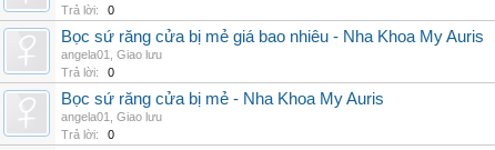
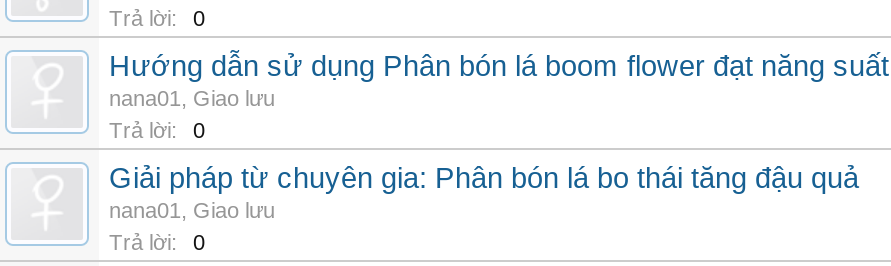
[61,28,484,61] Bọc sứ răng cửa bị mẻ giá bao nhiêu - Nha Khoa My Auris | angela01, Giao lưu -> [109,50,889,110] Hướng dẫn sử dụng Phân bón lá boom flower đạt năng suất | nana01, Giao lưu
[61,90,384,123] Bọc sứ răng cửa bị mẻ - Nha Khoa My Auris | angela01, Giao lưu -> [109,162,859,222] Giải pháp từ chuyên gia: Phân bón lá bo thái tăng đậu quả | nana01, Giao lưu

